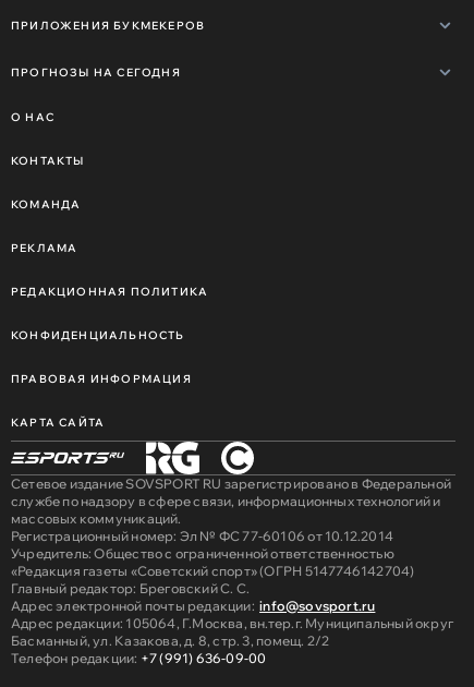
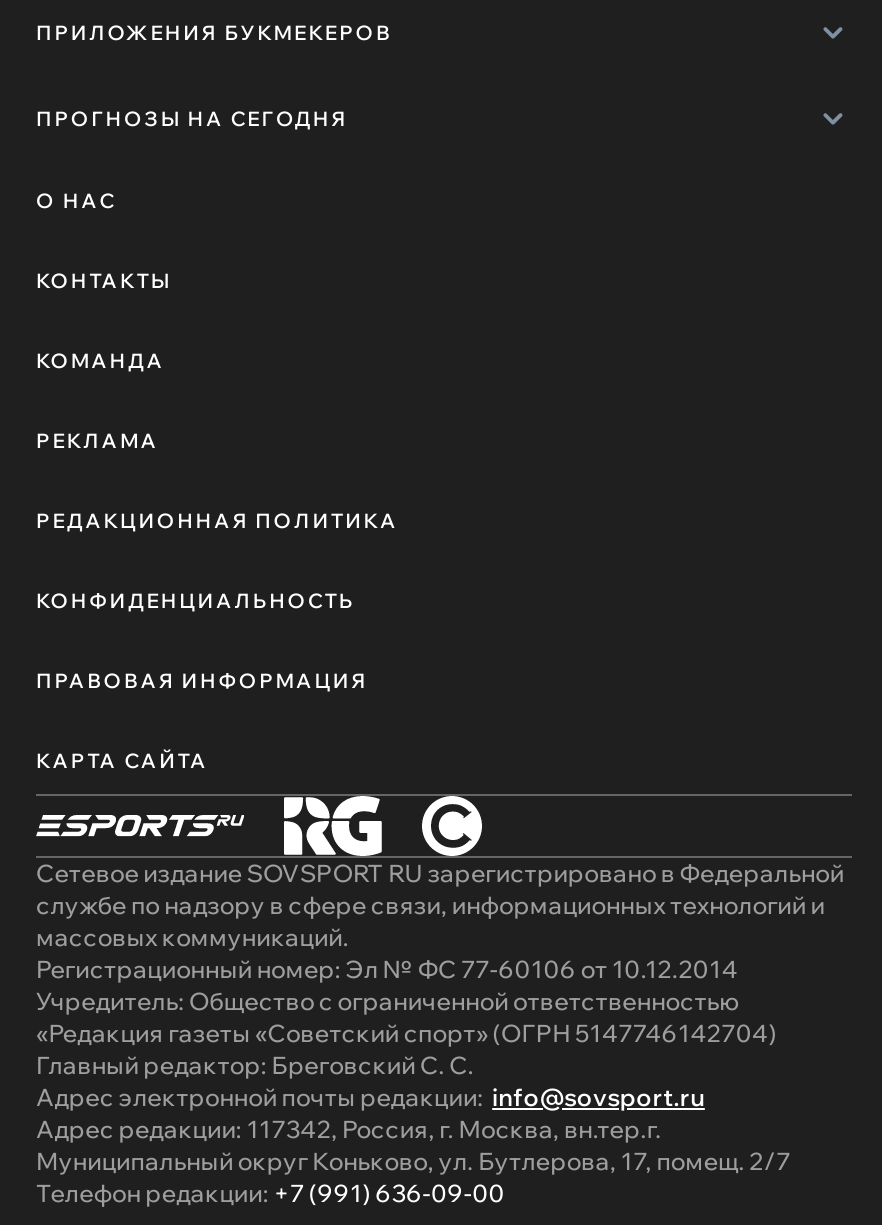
[11,615,453,649] Адрес редакции: 105064, Г.Москва, вн.тер.г. Муниципальный округ | Басманный, ул. Казакова, д. 8, стр. 3, помещ. 2/2 -> [36,1115,791,1177] Адрес редакции: 117342, Россия, г. Москва, вн.тер.г. | Муниципальный округ Коньково, ул. Бутлерова, 17, помещ. 2/7

